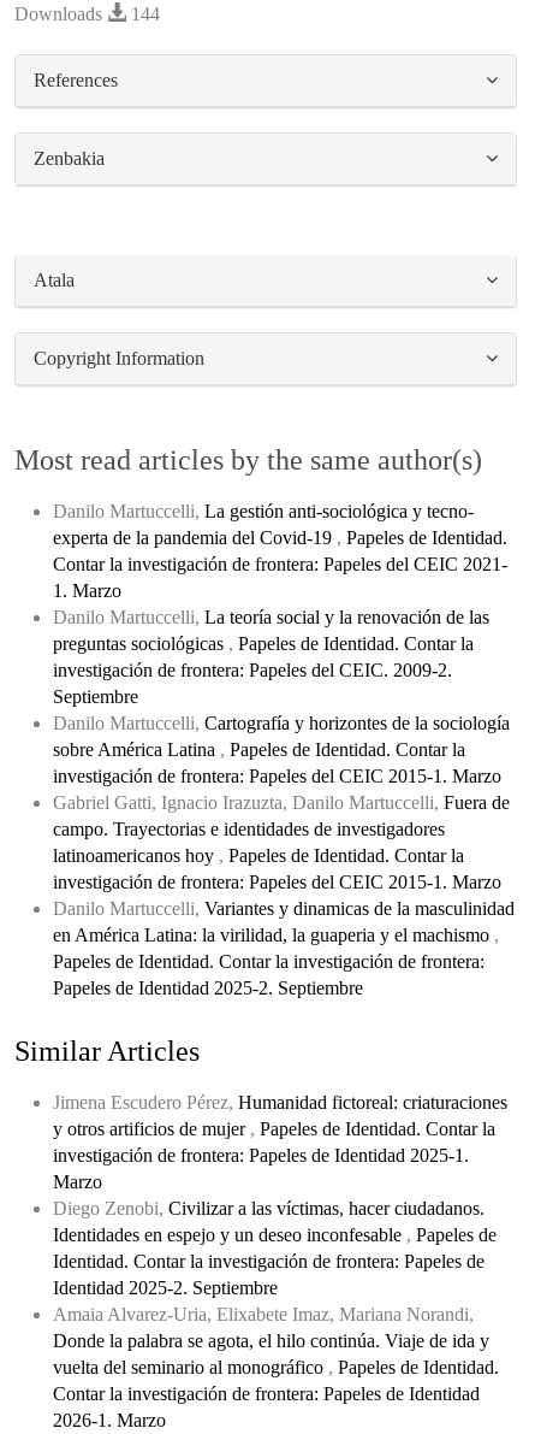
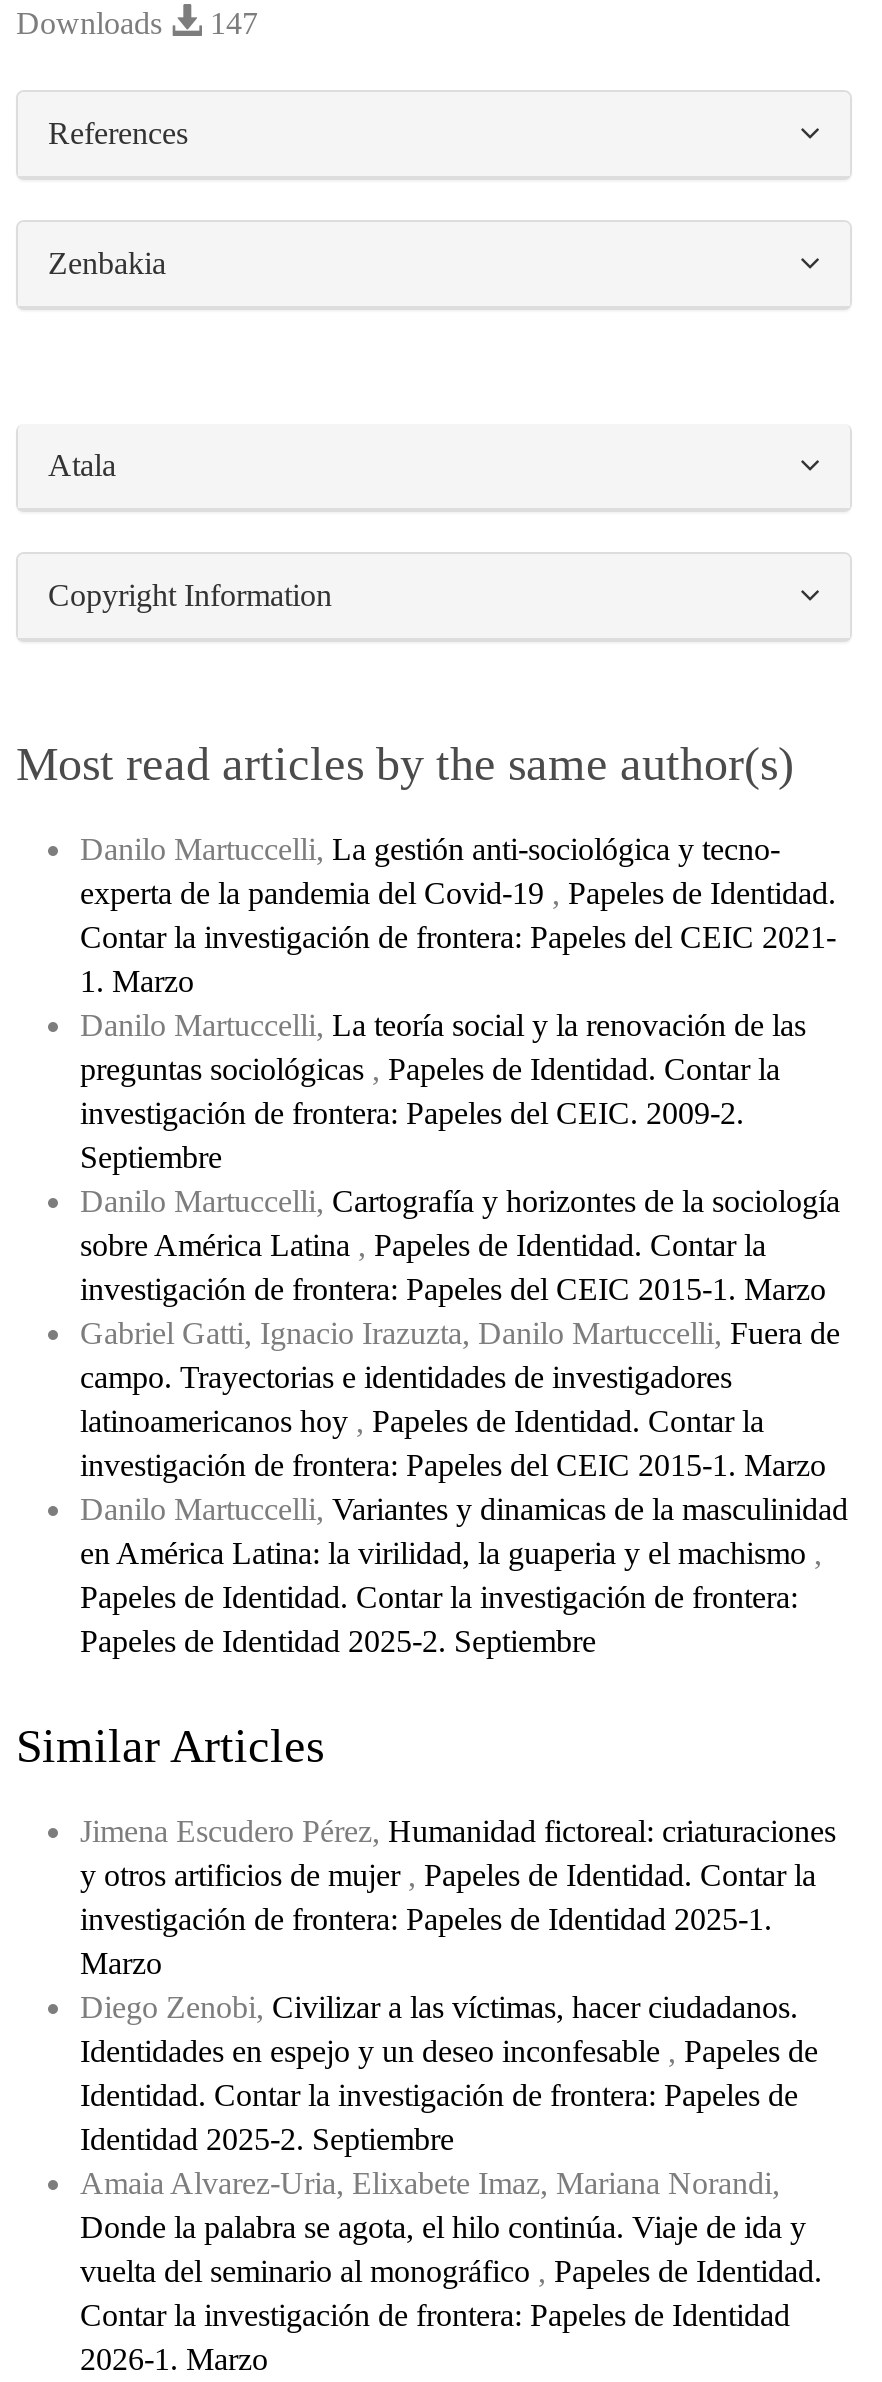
[14,4,160,24] Downloads 144 -> [16,6,258,40] Downloads 147

